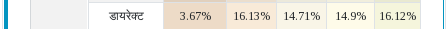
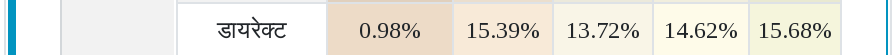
[179,9,210,23] 3.67% -> [359,16,421,44] 0.98%
[233,9,270,23] 16.13% -> [466,16,540,44] 15.39%
[283,9,320,23] 14.71% -> [566,16,640,44] 13.72%
[335,9,366,23] 14.9% -> [664,16,738,44] 14.62%
[379,9,416,23] 16.12% -> [758,16,832,44] 15.68%

